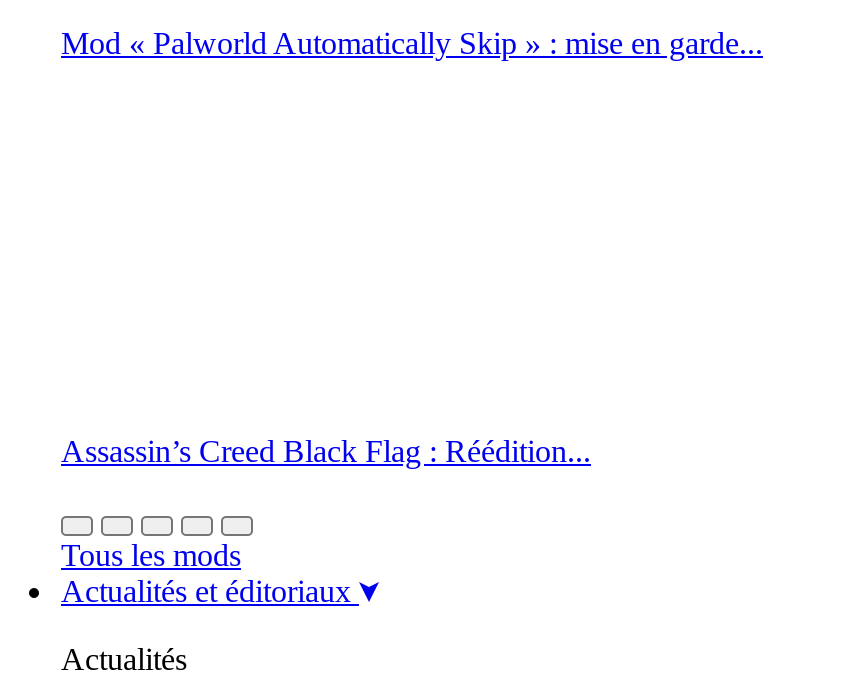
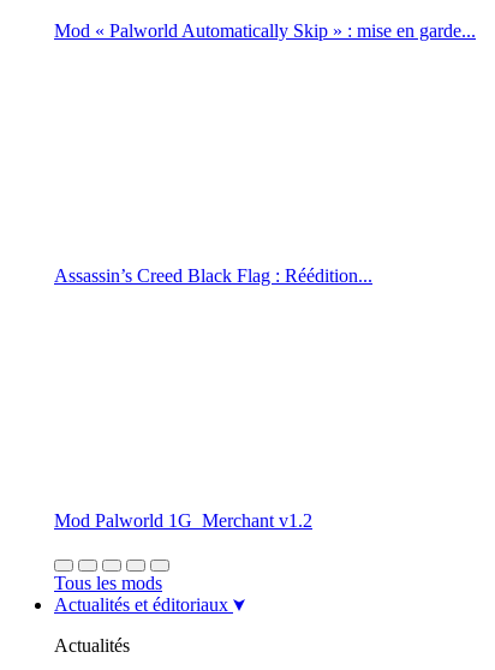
none -> [54,510,312,531] Mod Palworld 1G_Merchant v1.2

